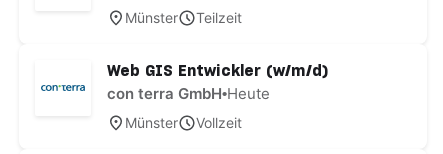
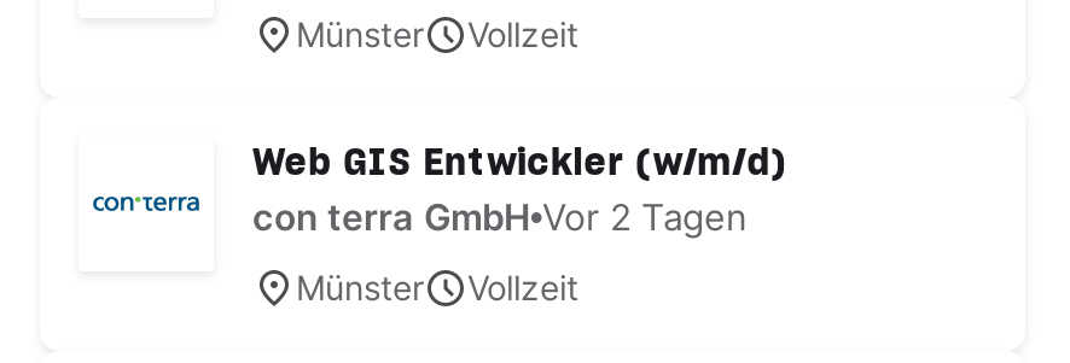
[196,9,242,26] Teilzeit -> [467,13,578,54] Vollzeit
[107,84,270,103] con terra GmbH•Heute -> [252,194,748,240] con terra GmbH•Vor 2 Tagen

